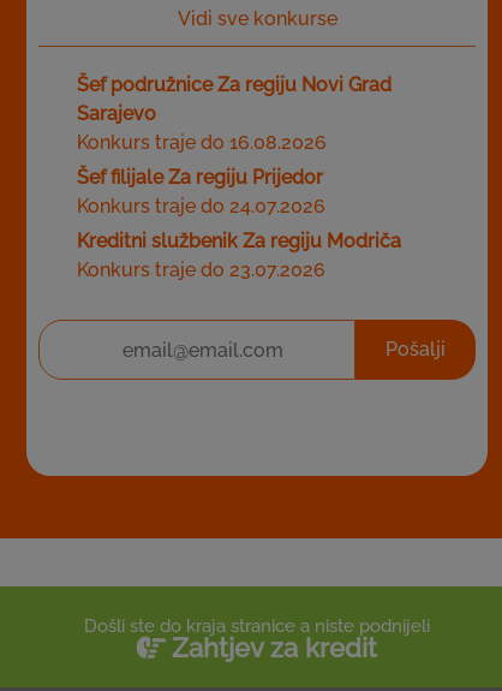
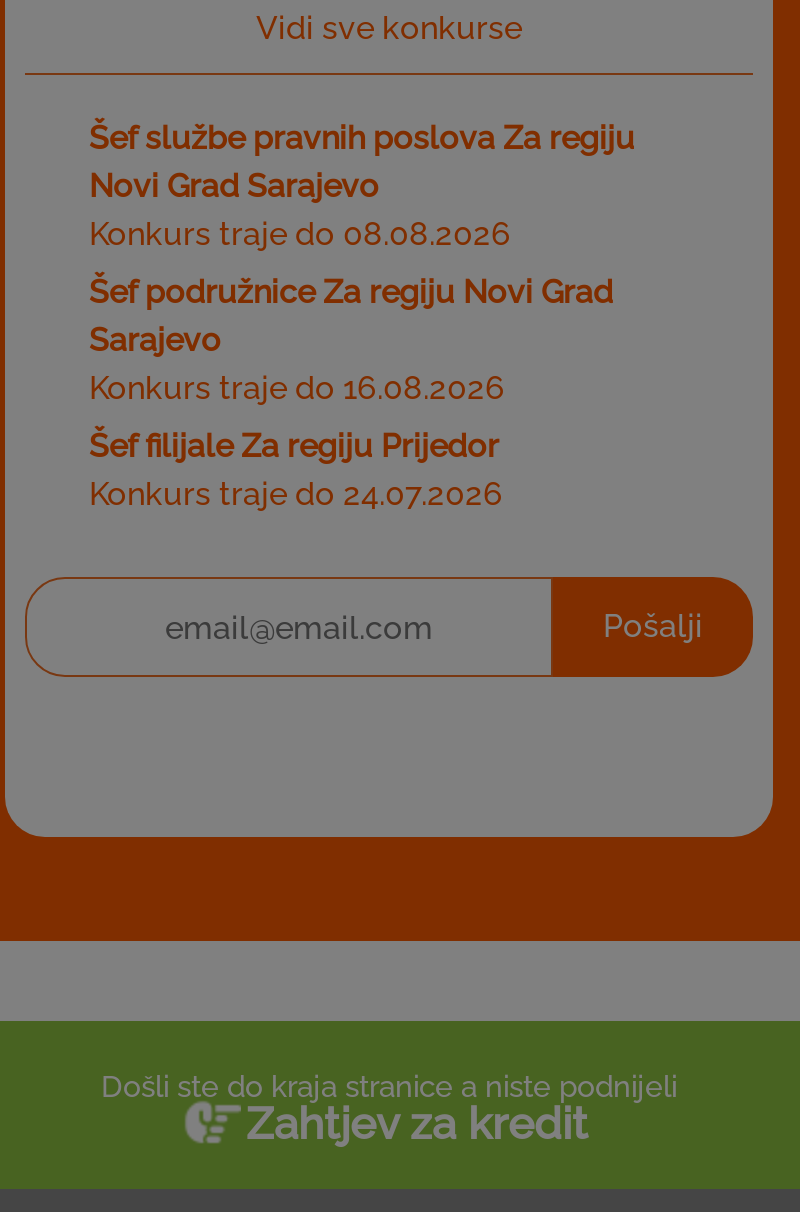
none -> [89,120,635,254] Šef službe pravnih poslova Za regiju | Novi Grad Sarajevo | Konkurs traje do 08.08.2026
moved [77,74,392,218] -> [89,274,613,514]: Šef podružnice Za regiju Novi Grad | Sarajevo | Konkurs traje do 16.08.2026 | Šef filijale Za regiju Prijedor | Konkurs traje do 24.07.2026
[77,230,401,282] Kreditni službenik Za regiju Modriča | Konkurs traje do 23.07.2026 -> none

